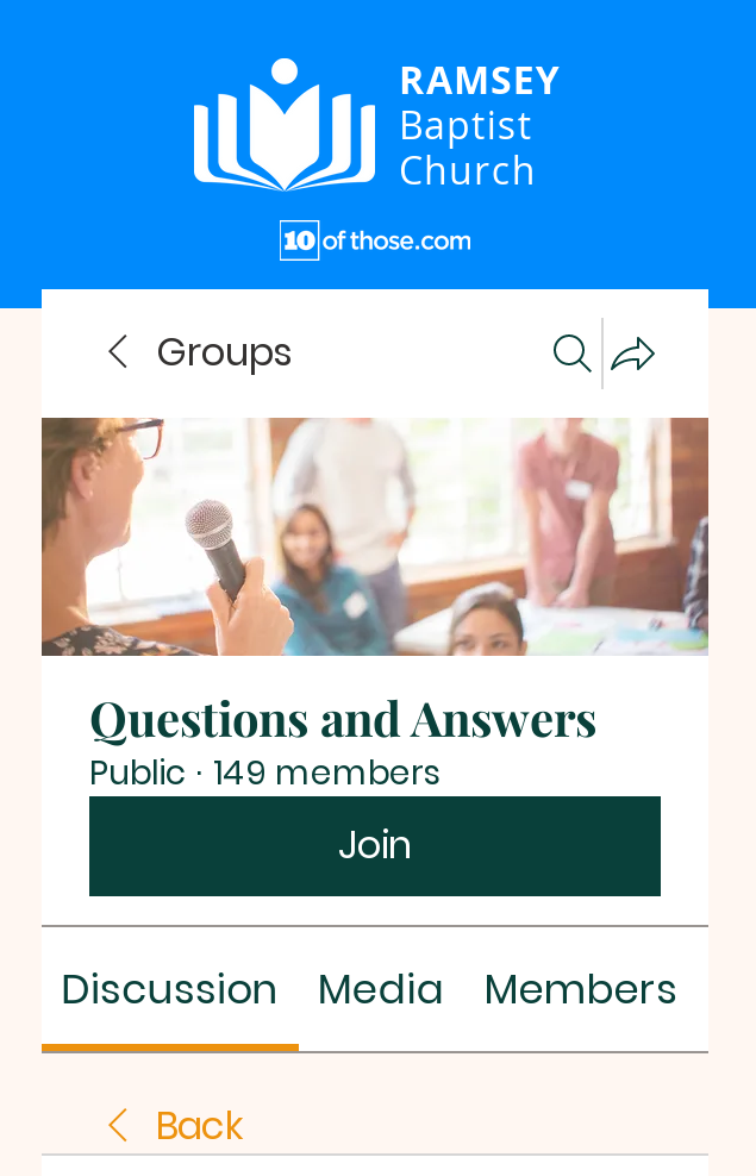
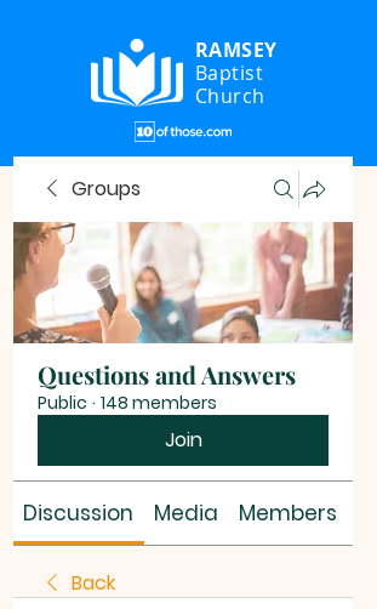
[89,749,442,796] Public · 149 members -> [38,391,217,415] Public · 148 members

